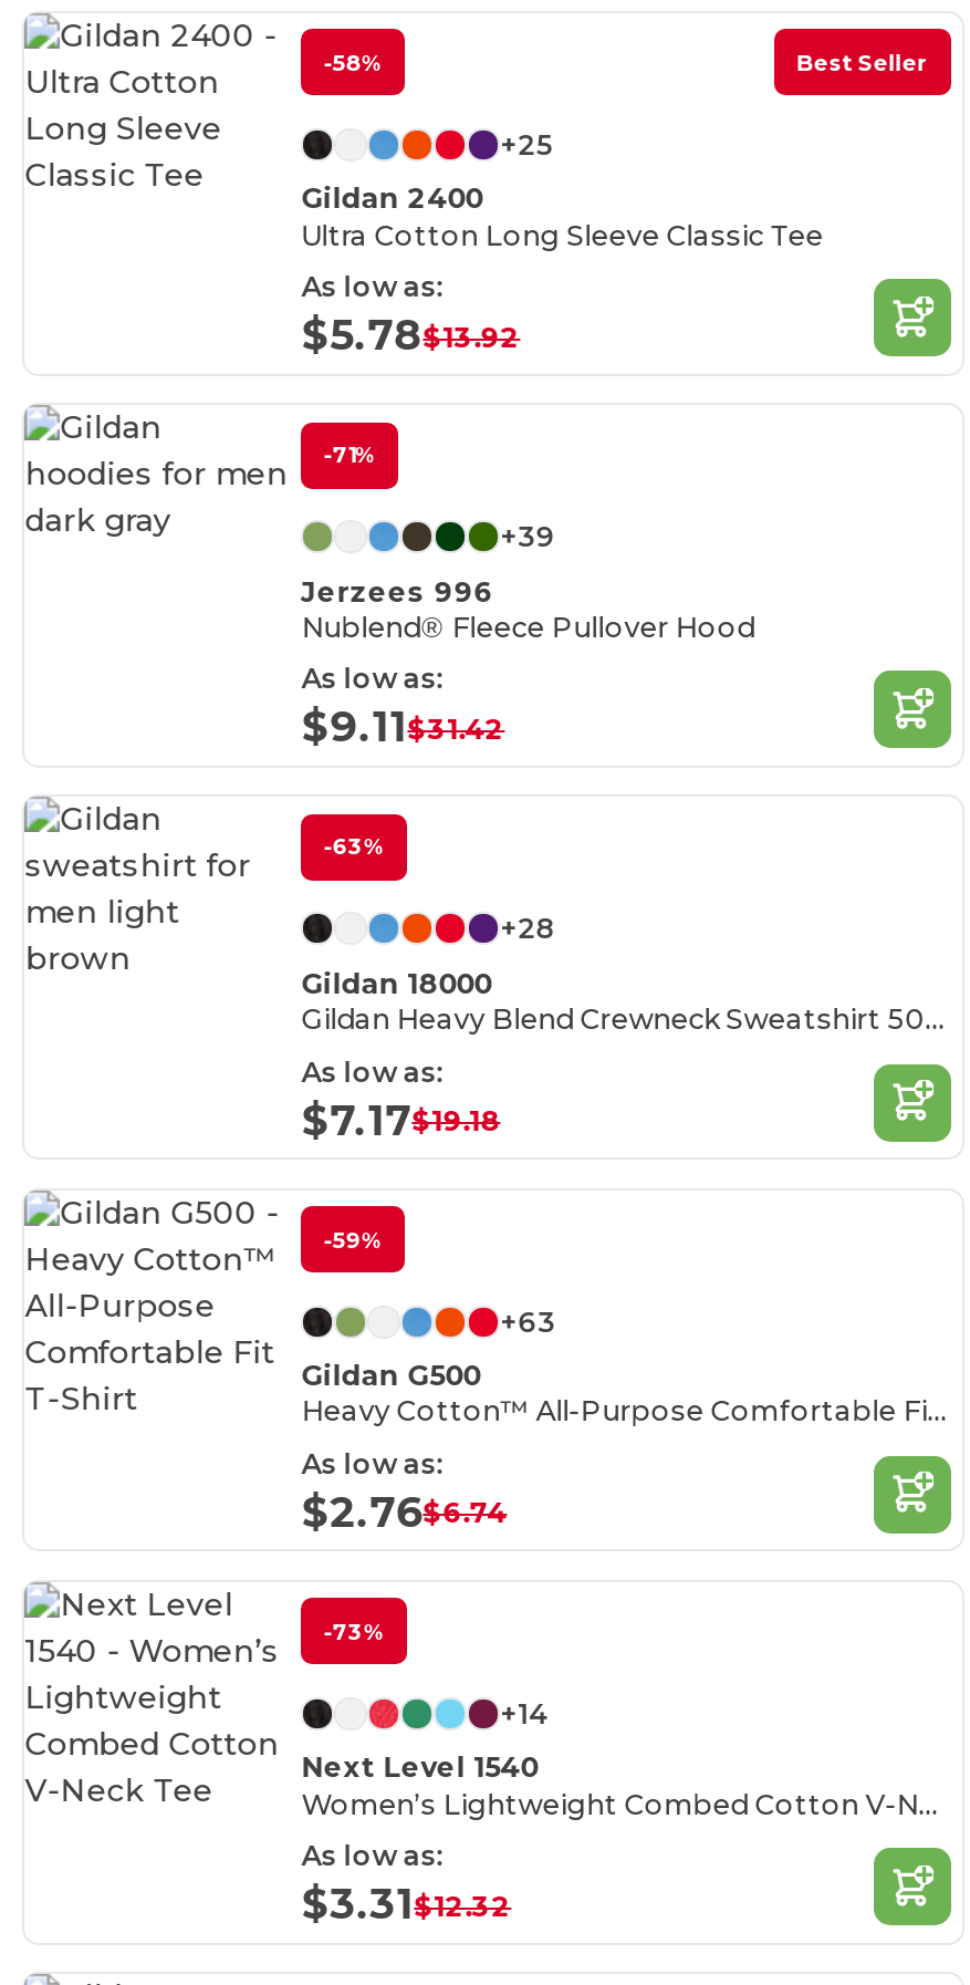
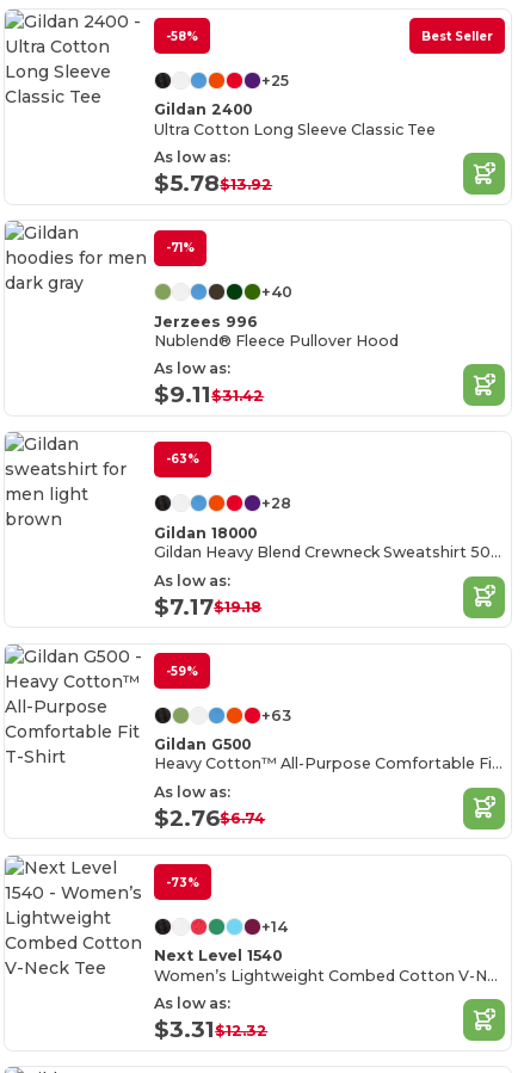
[500,520,556,554] +39 -> [262,283,293,301] +40

